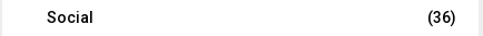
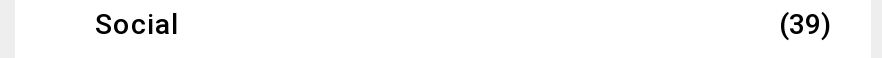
[427,8,456,26] (36) -> [779,8,831,40] (39)

